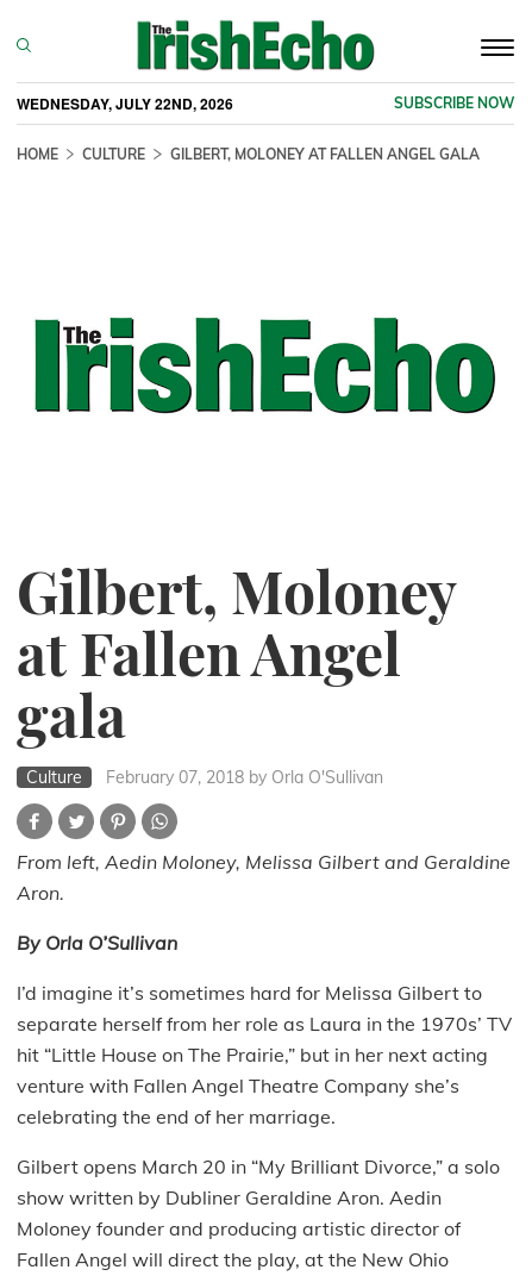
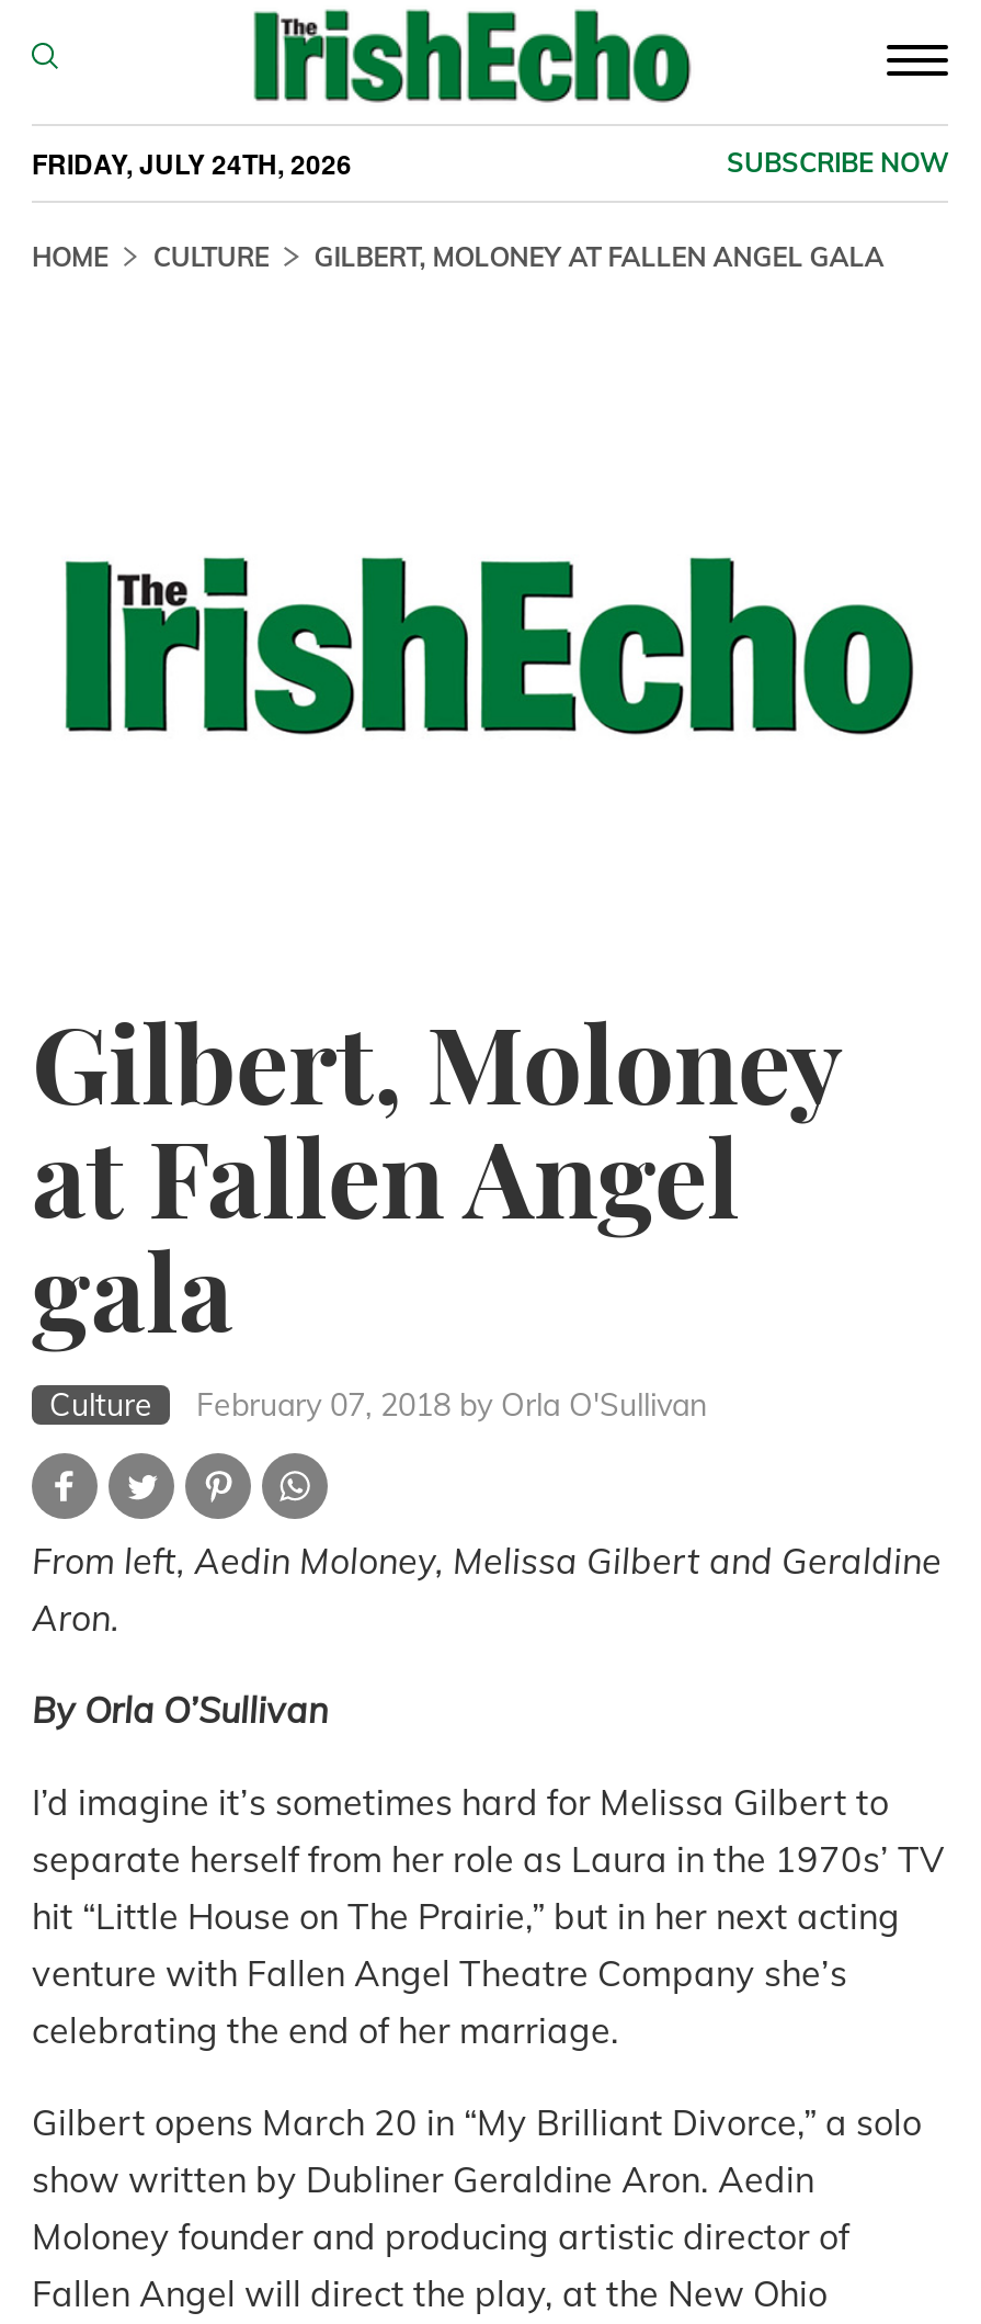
[17,93,233,114] WEDNESDAY, JULY 22ND, 2026 -> [32,143,352,183] FRIDAY, JULY 24TH, 2026

